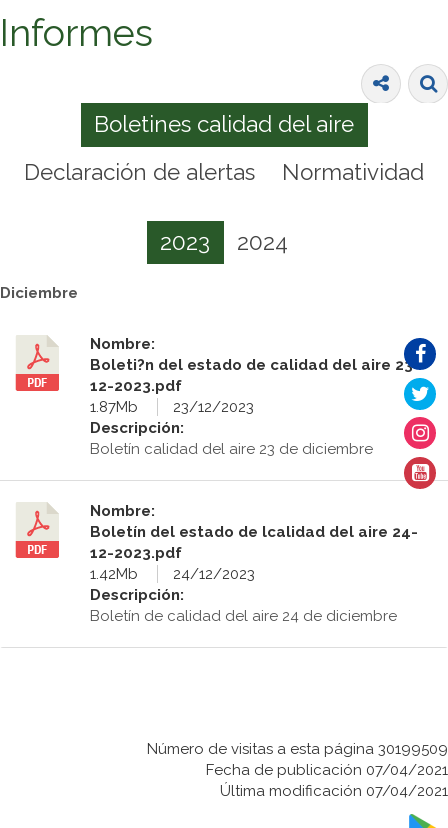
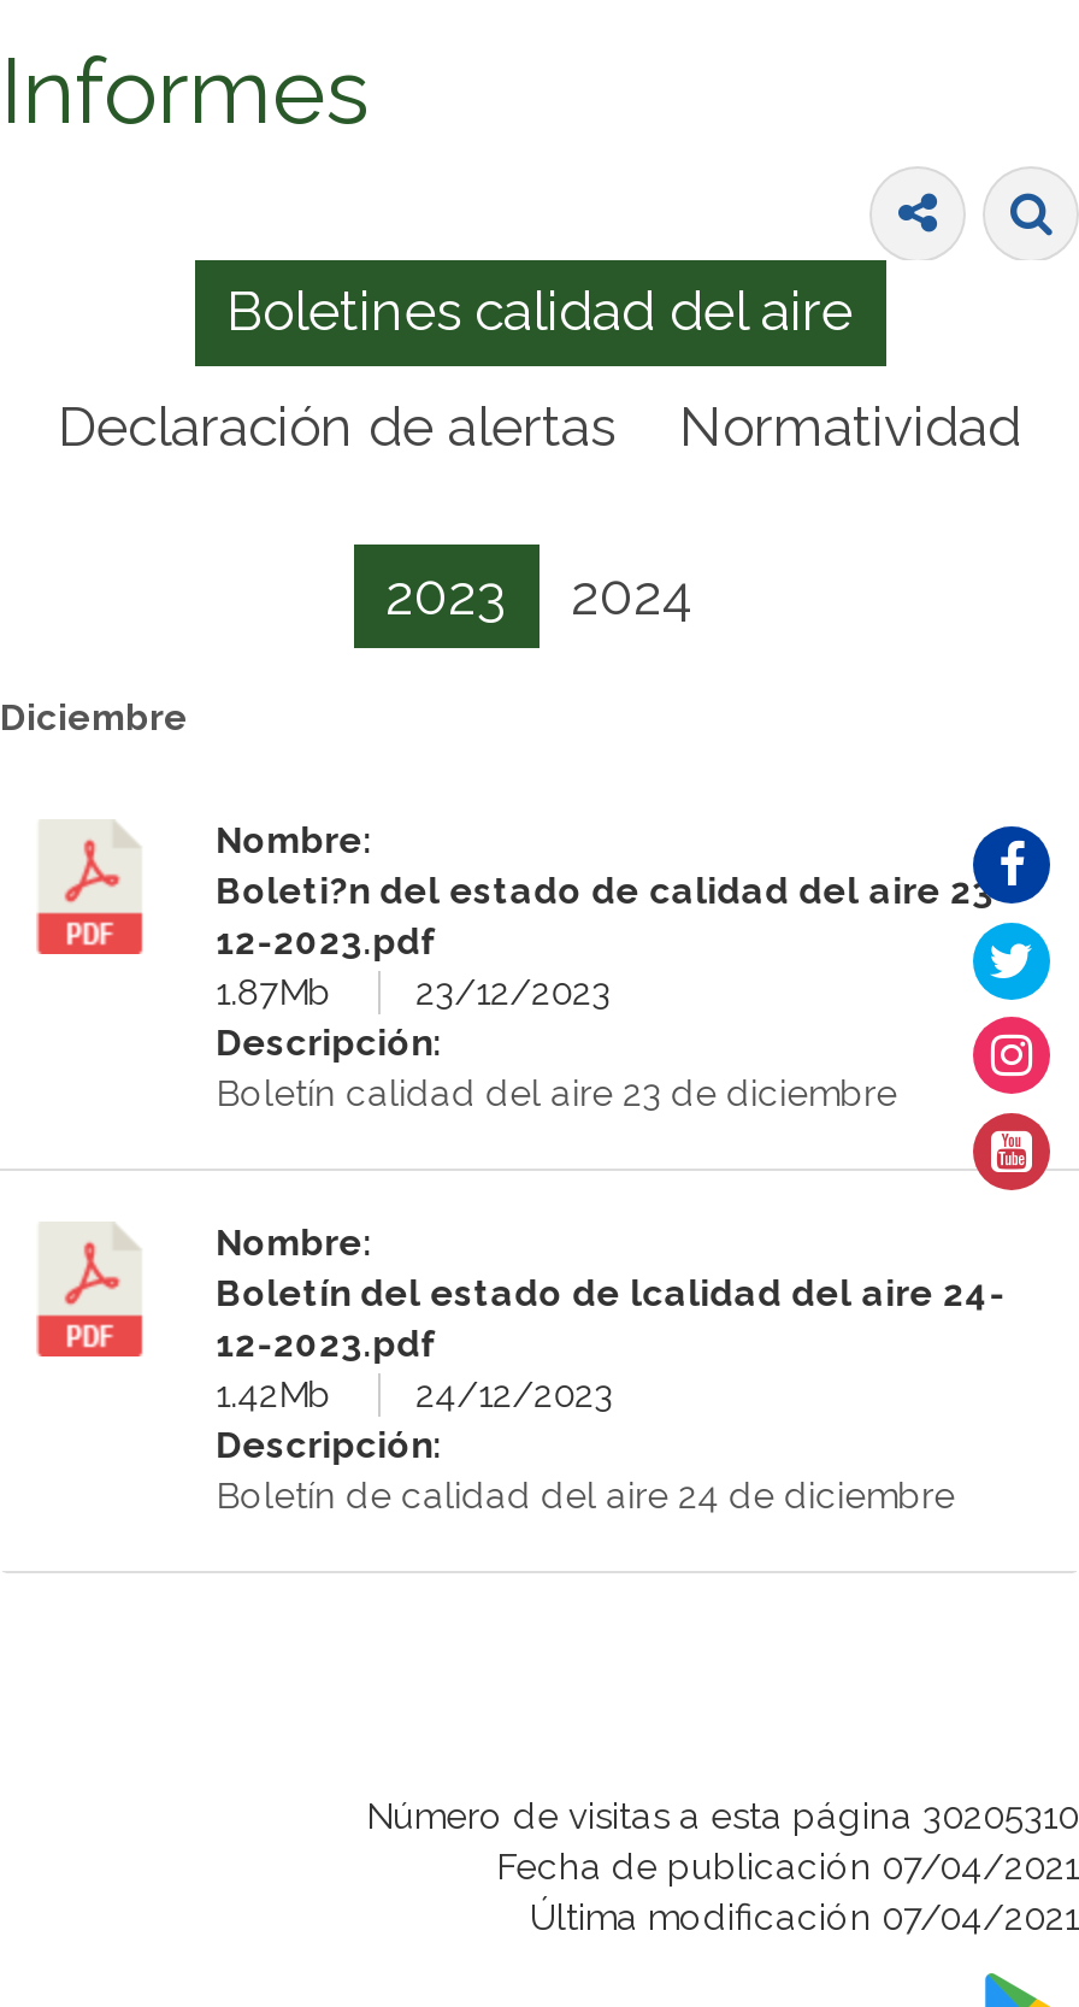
[147,740,448,758] Número de visitas a esta página 30199509 -> [366,1796,1079,1839] Número de visitas a esta página 30205310

